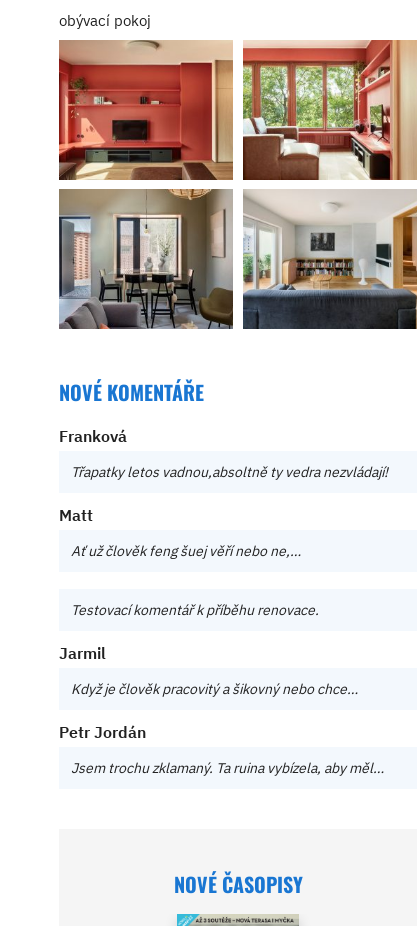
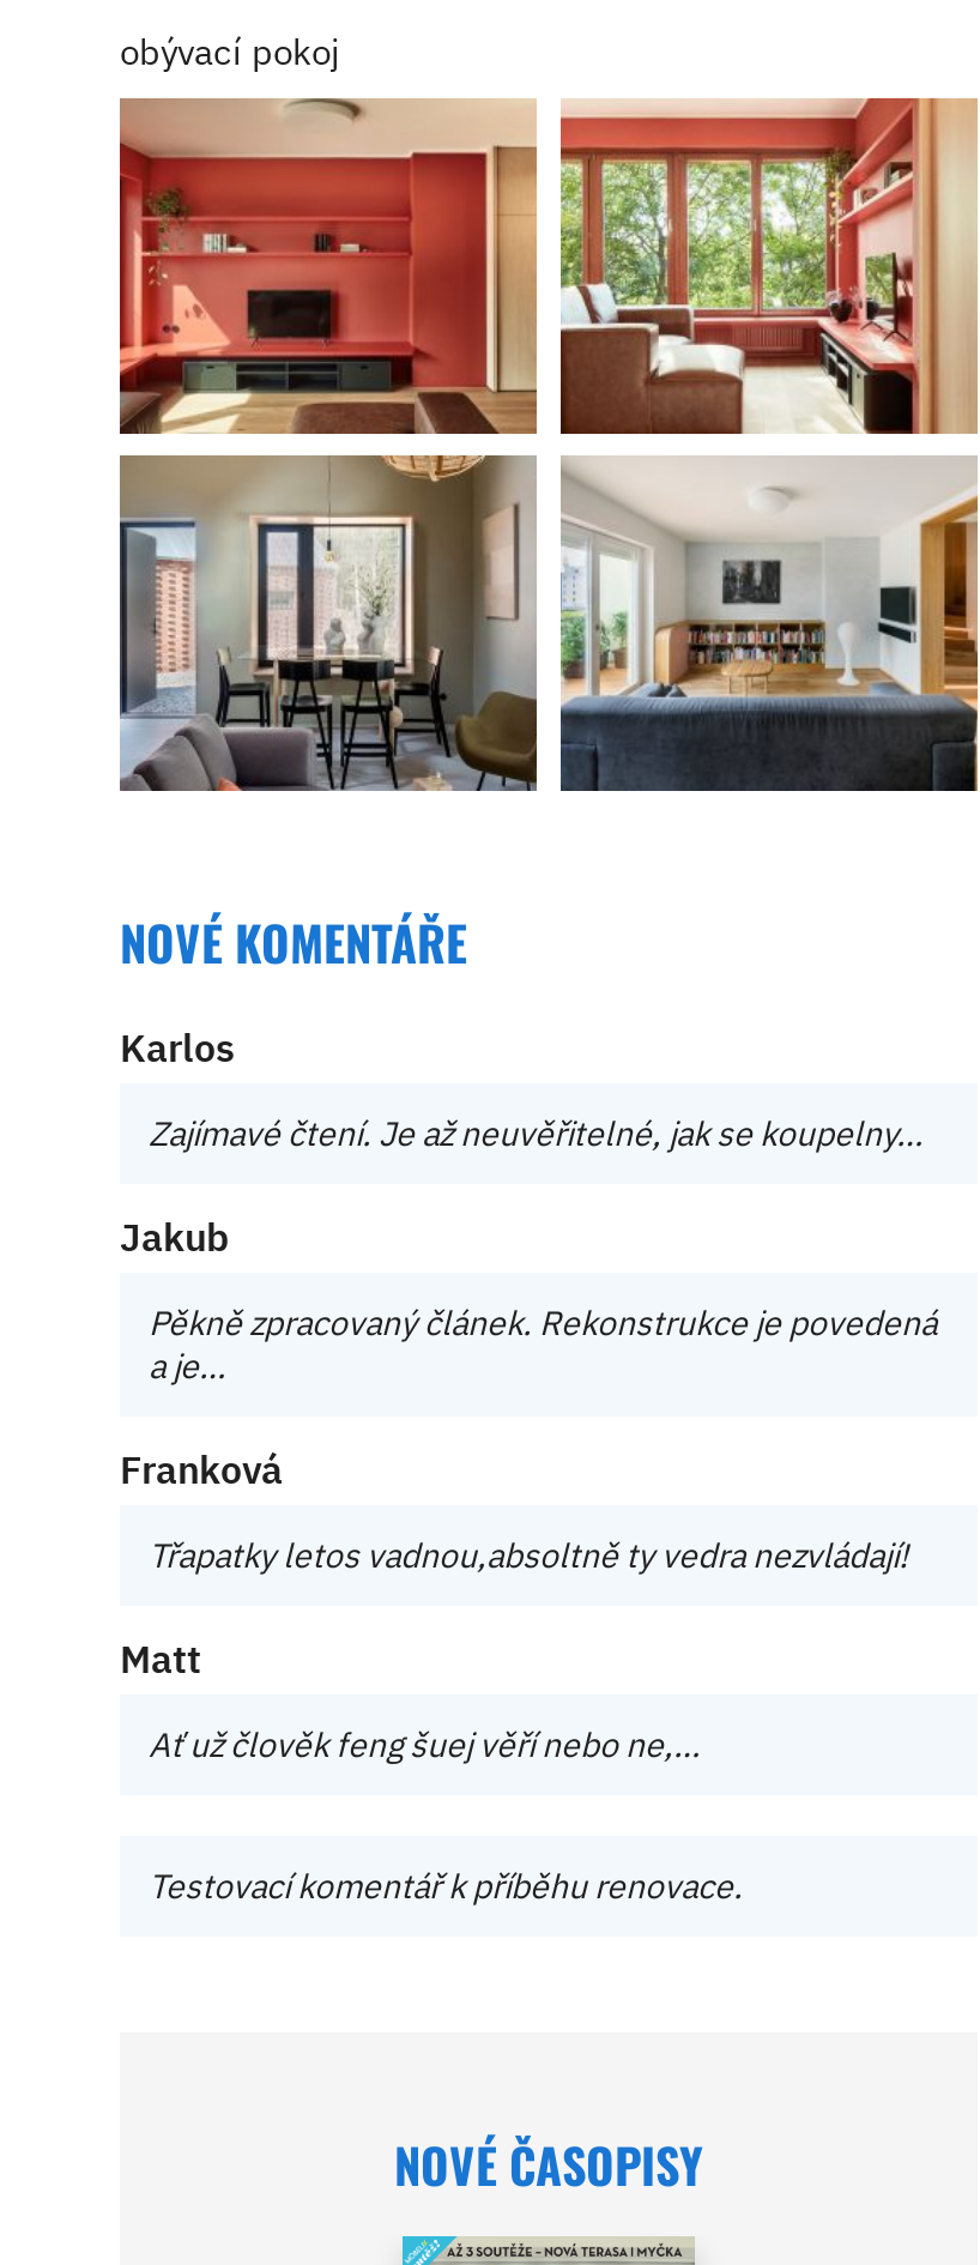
none -> [120,1023,937,1388] Karlos | Zajímavé čtení. Je až neuvěřitelné, jak se koupelny… | Jakub | Pěkně zpracovaný článek. Rekonstrukce je povedená | a je…
moved [59,426,388,619] -> [120,1445,908,1908]: Franková | Třapatky letos vadnou,absoltně ty vedra nezvládají! | Matt | Ať už člověk feng šuej věří nebo ne,… | Testovací komentář k příběhu renovace.
[59,643,384,777] Jarmil | Když je člověk pracovitý a šikovný nebo chce… | Petr Jordán | Jsem trochu zklamaný. Ta ruina vybízela, aby měl… -> none

